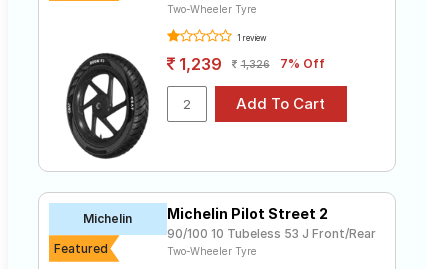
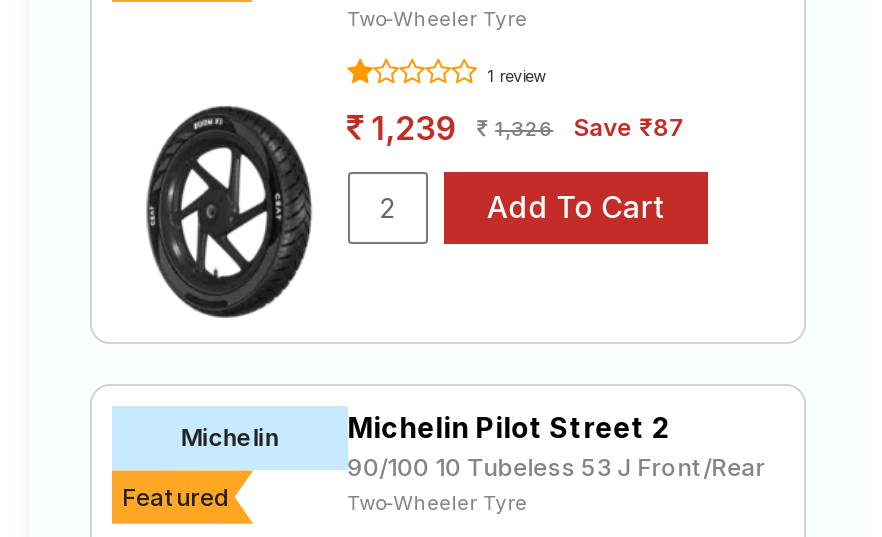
[179,54,325,74] 1,239 1,326 7% Off -> [371,107,685,147] 1,239 1,326 Save ₹87

